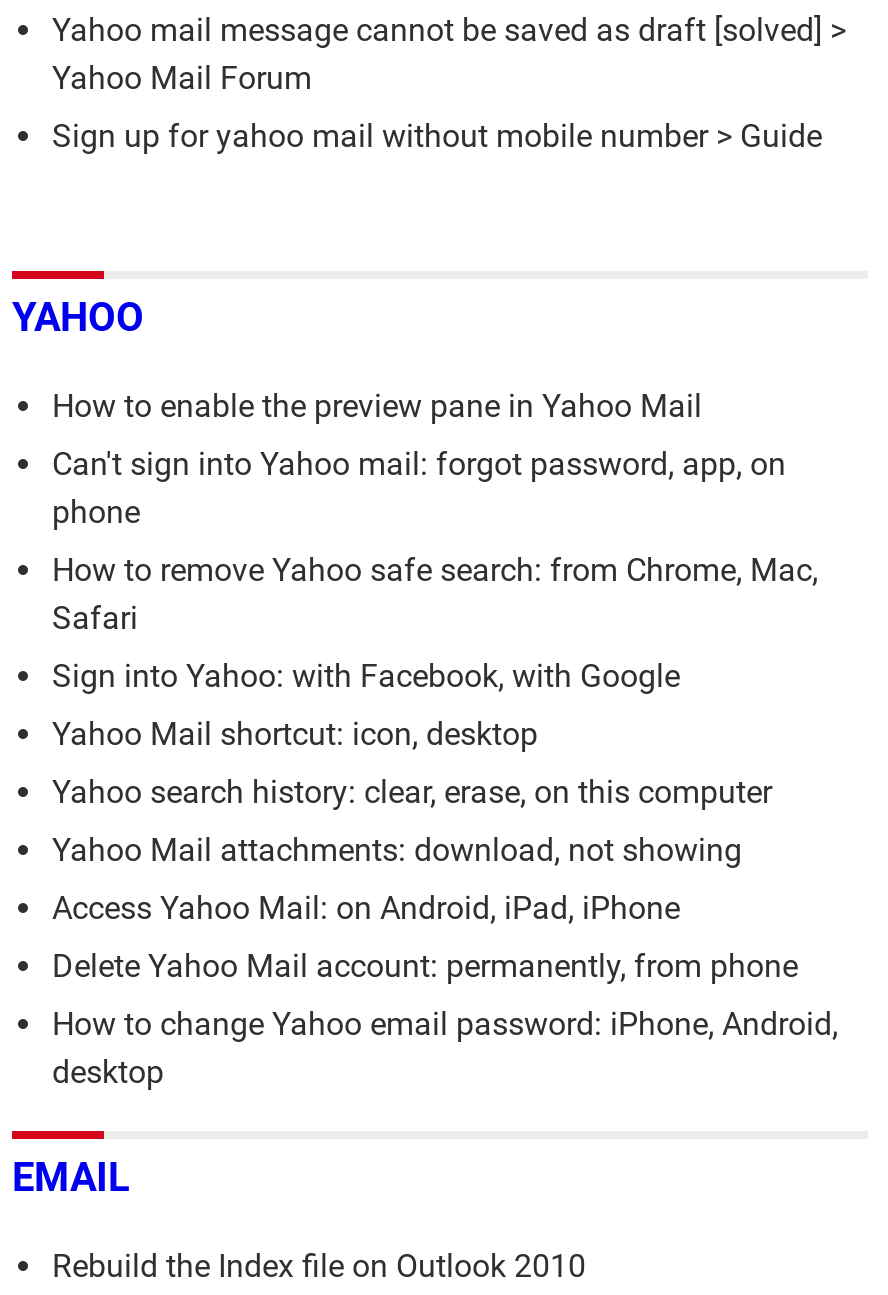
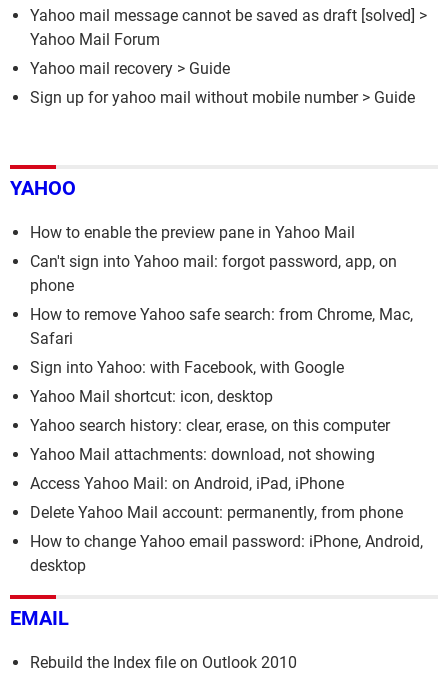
none -> [30,58,230,77] Yahoo mail recovery > Guide

